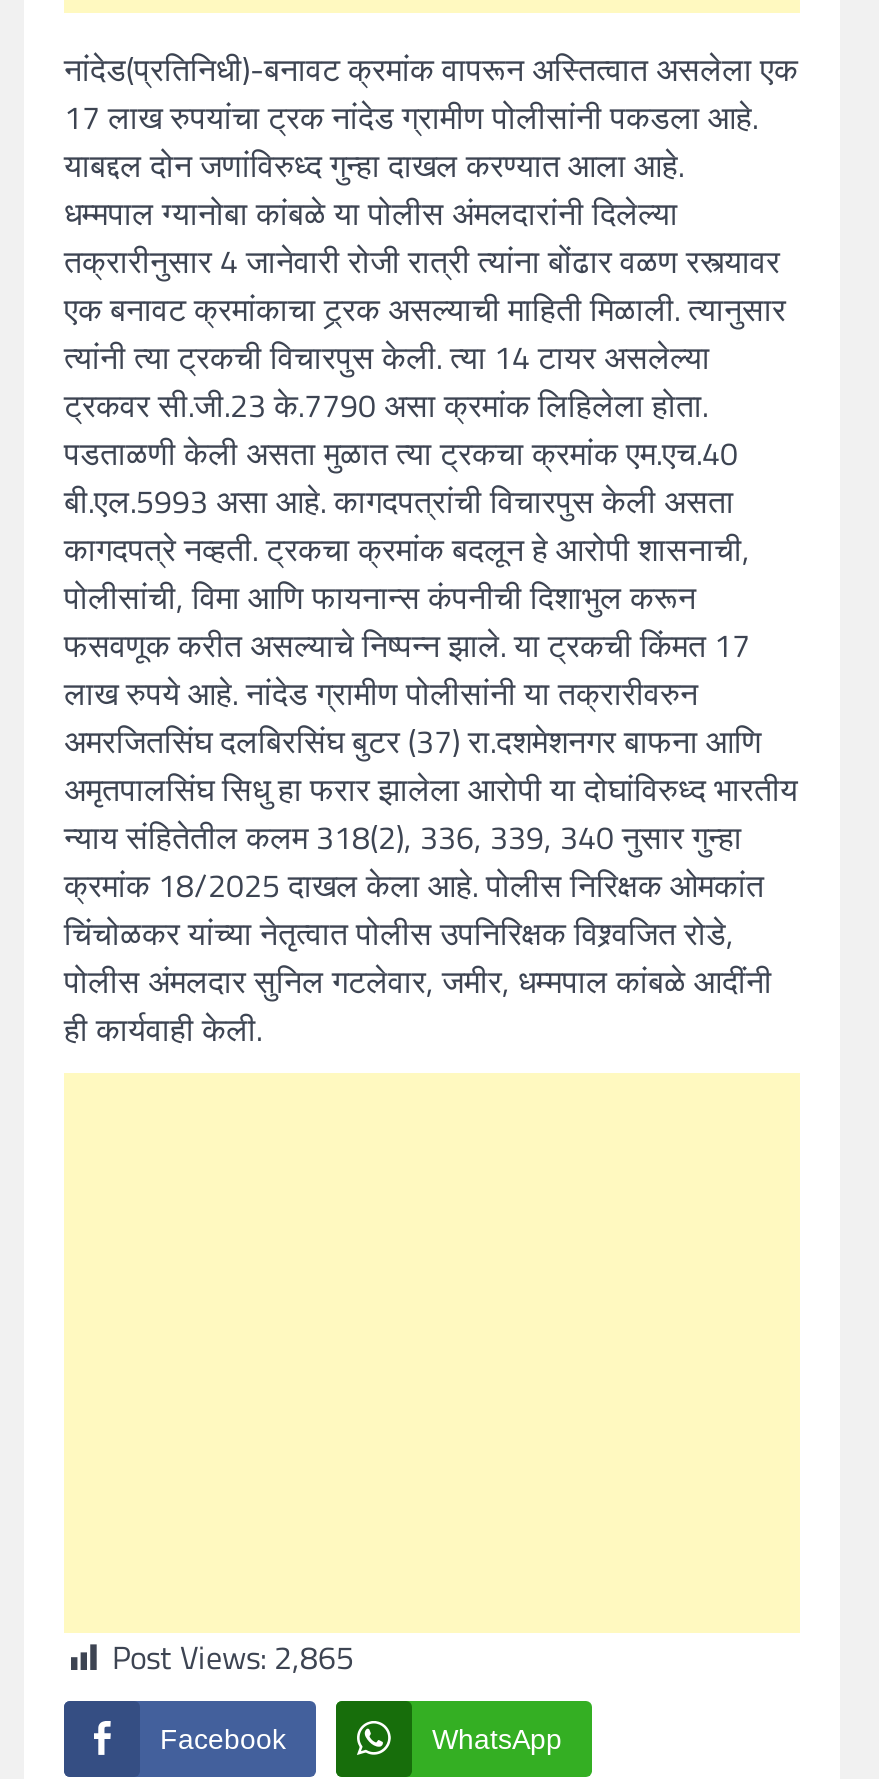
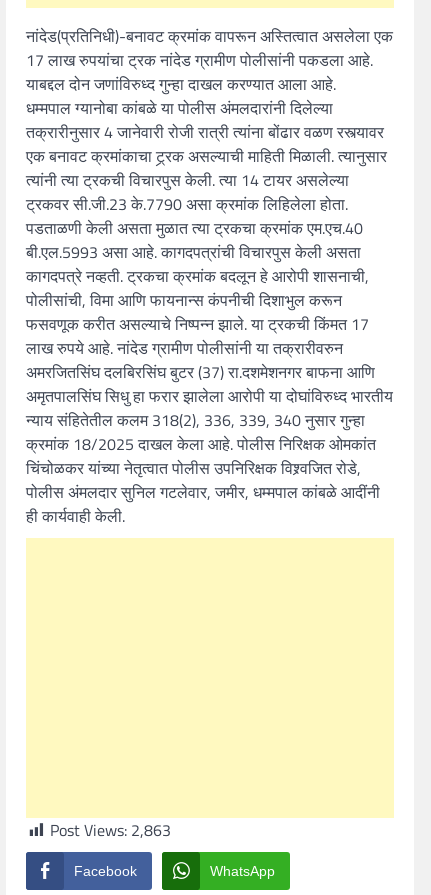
[112,1633,354,1681] Post Views: 2,865 -> [50,818,171,842] Post Views: 2,863

